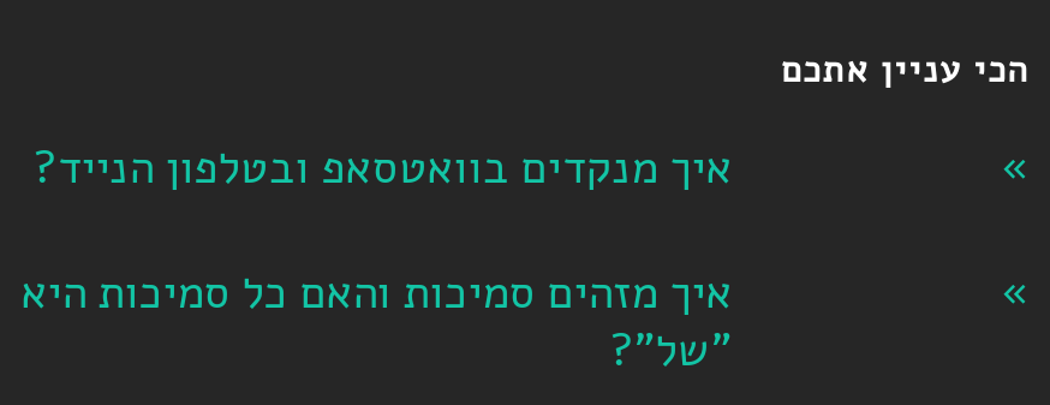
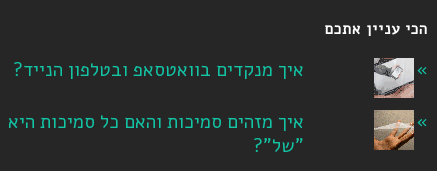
none -> [373,57,415,99] [image]
none -> [373,109,415,151] [image]

